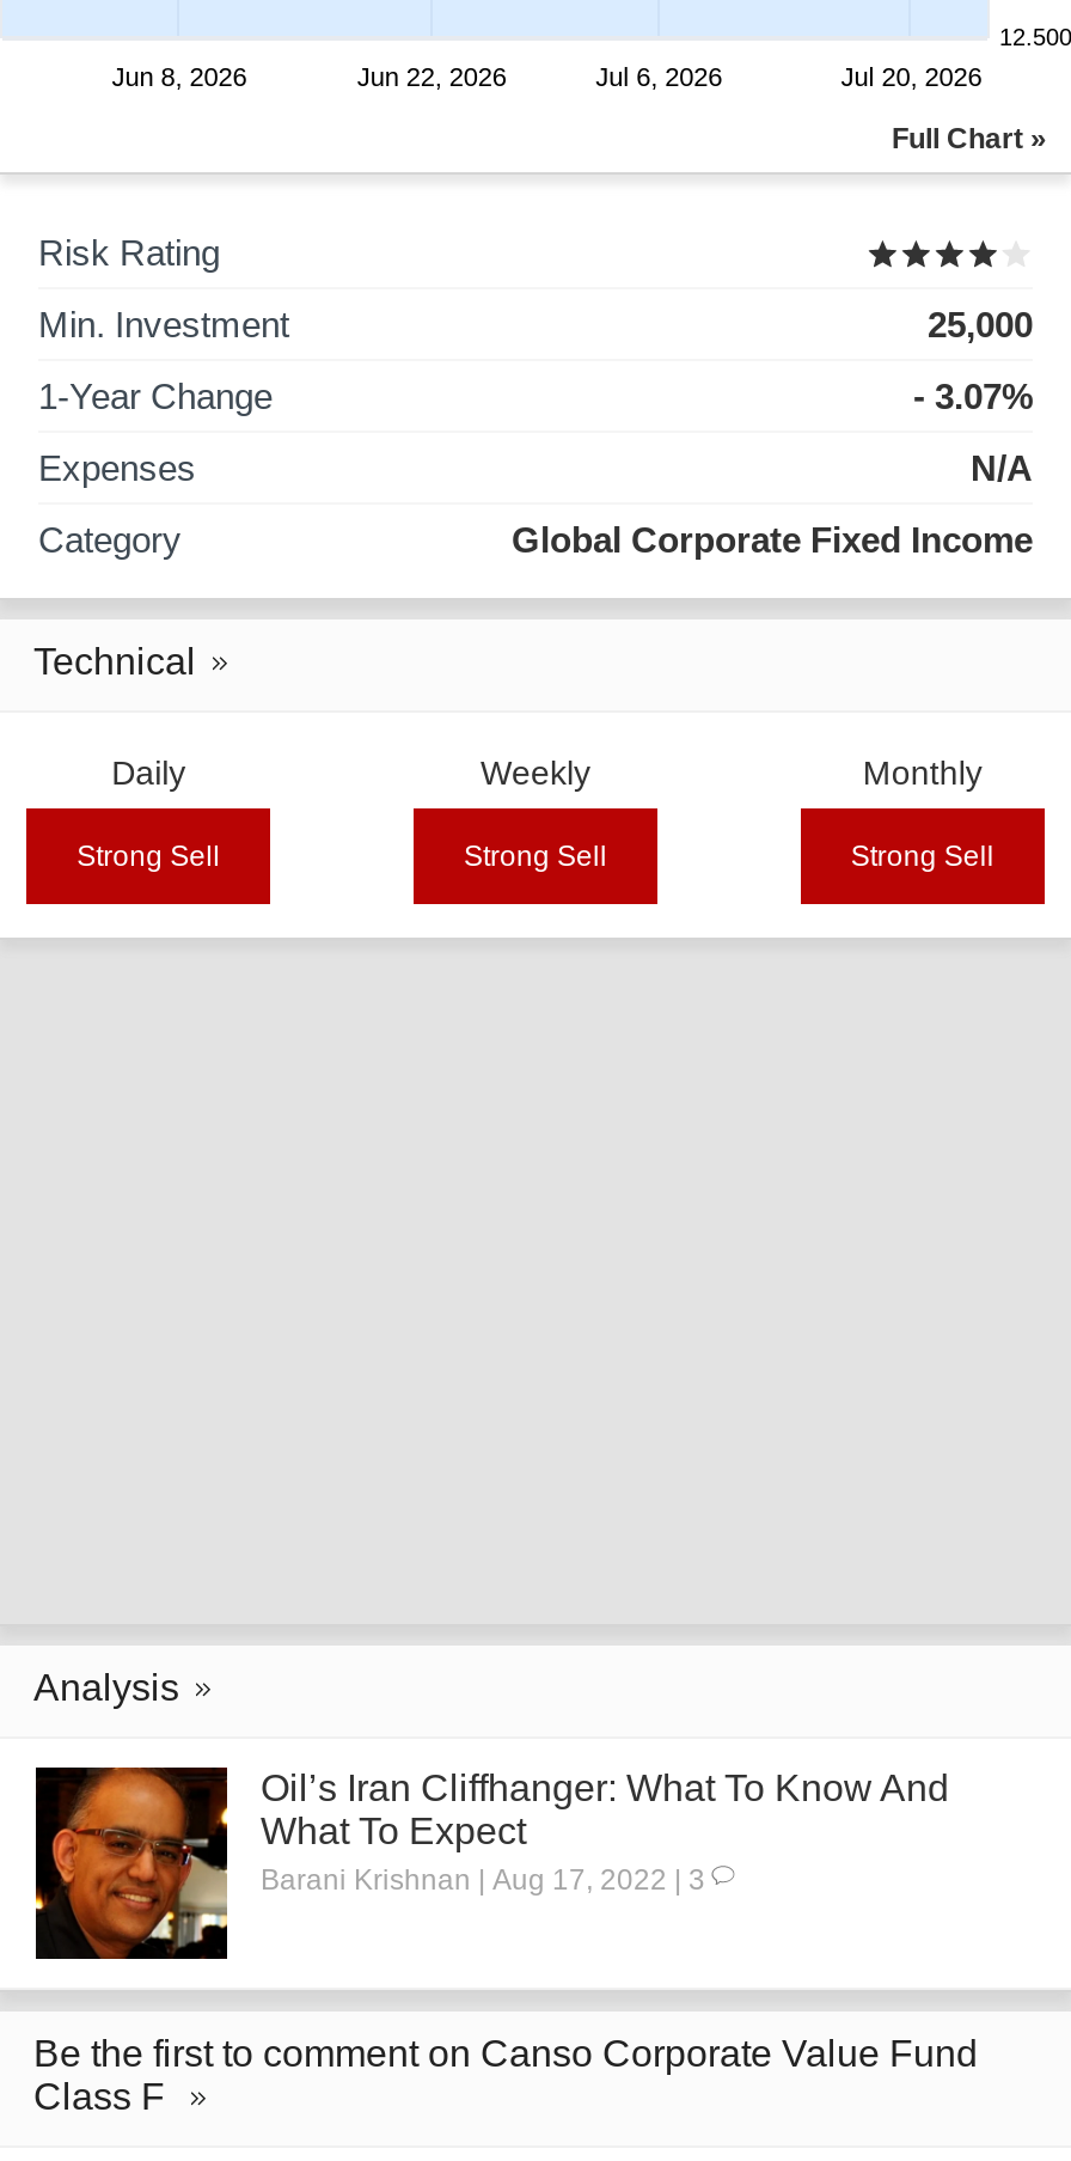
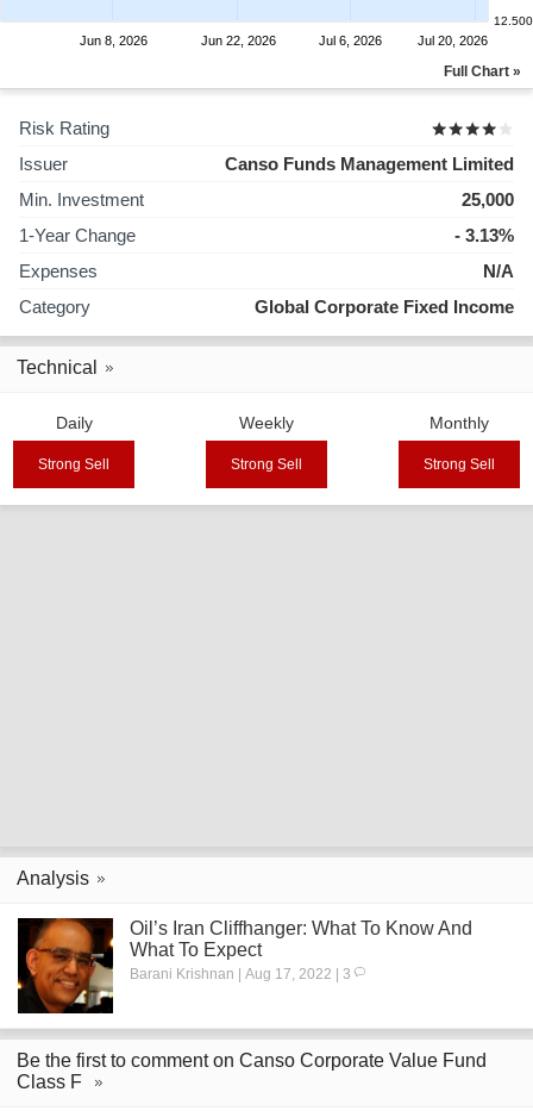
none -> [19,154,514,174] Issuer | Canso Funds Management Limited
[913,376,1033,416] - 3.07% -> [454,225,514,245] - 3.13%

